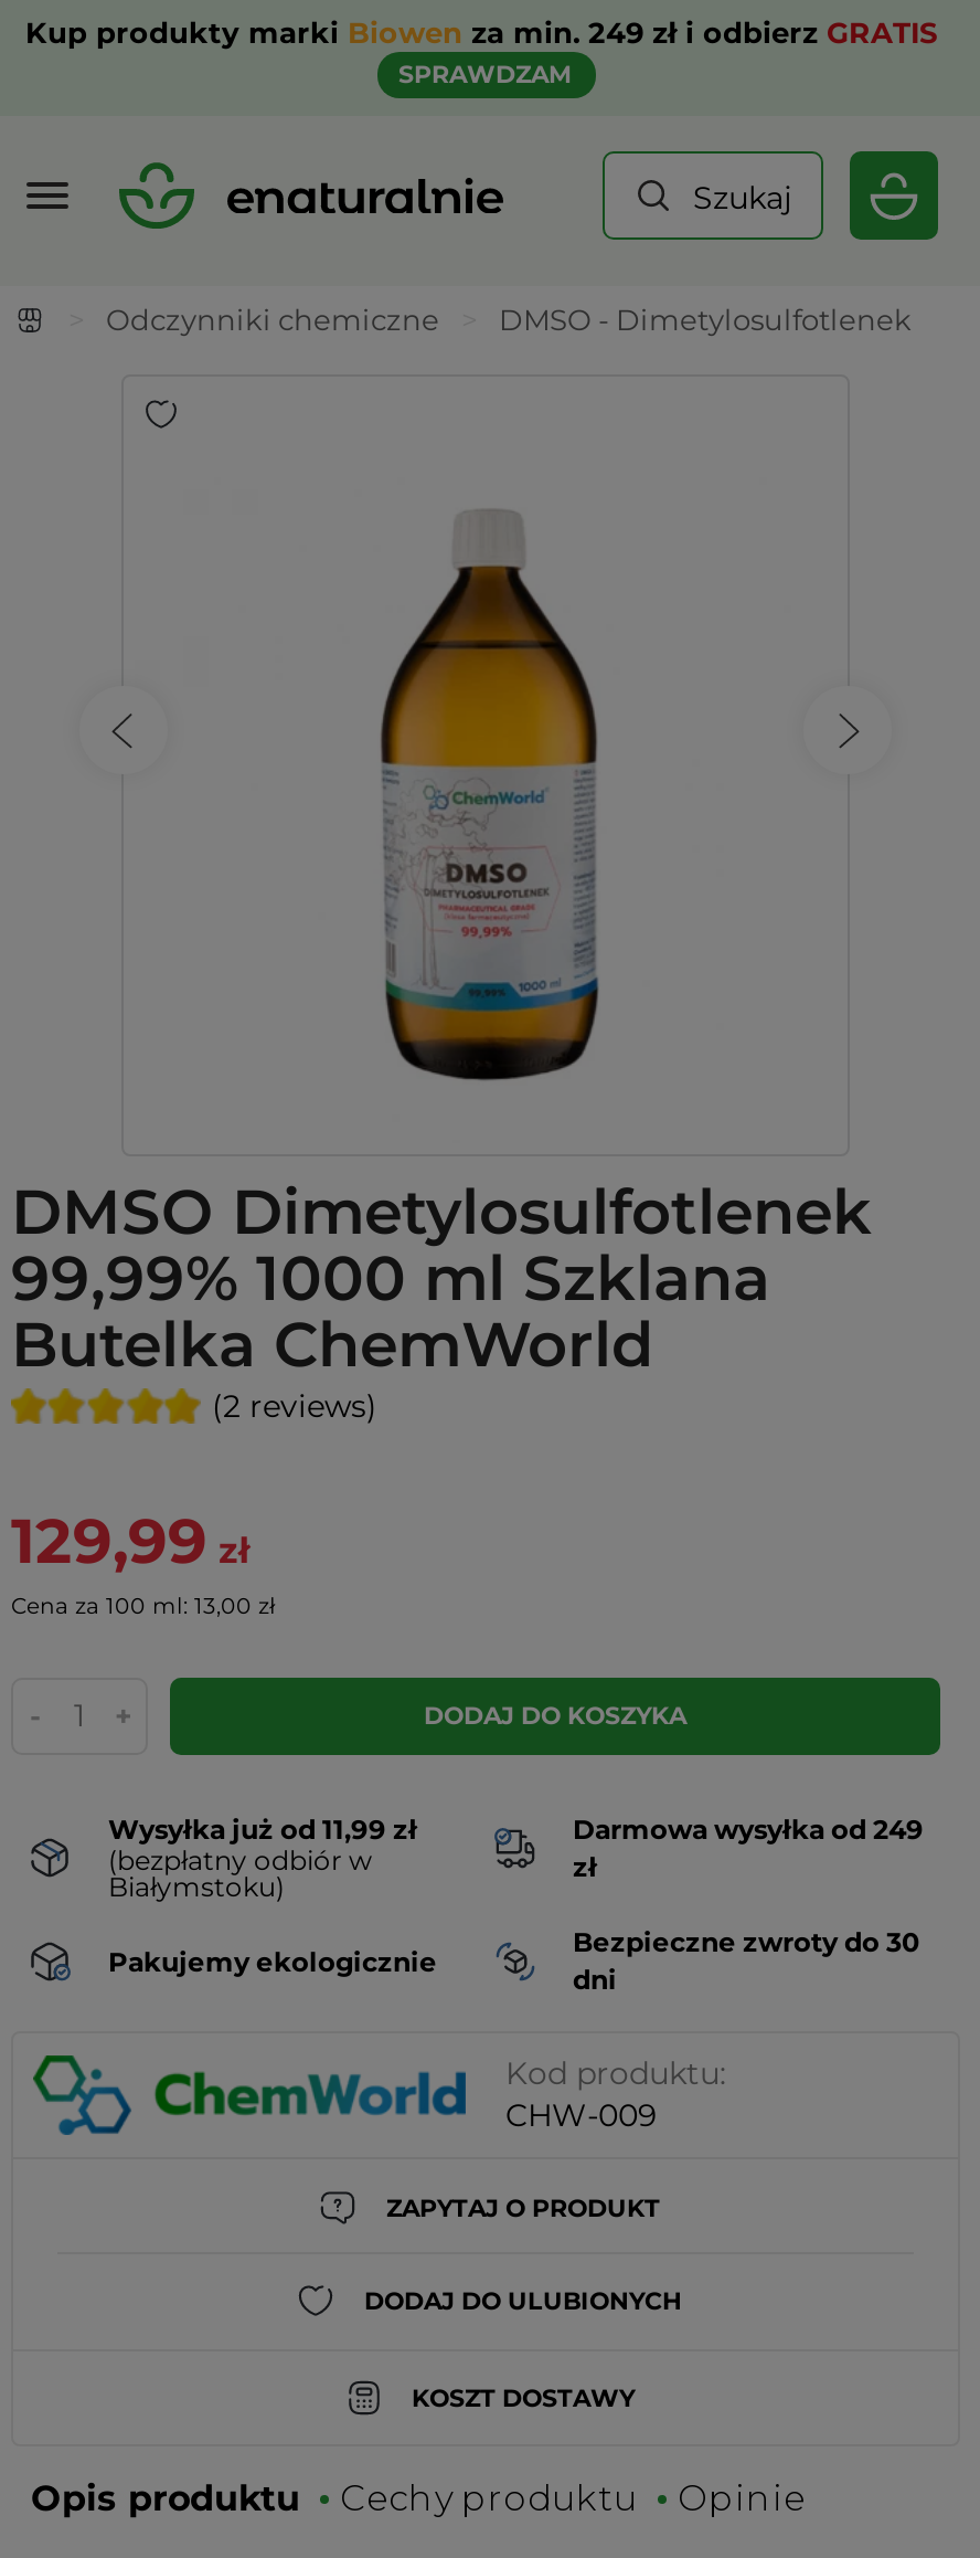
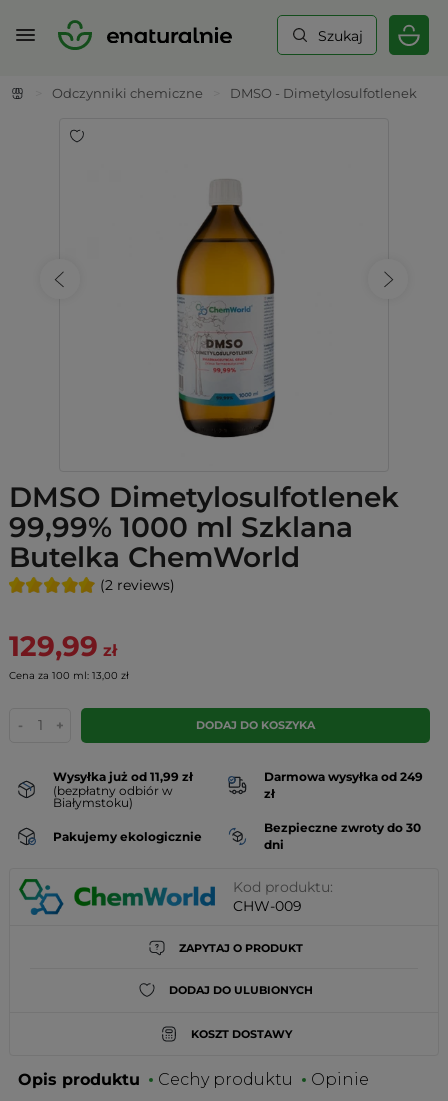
[25,14,937,89] Kup produkty marki Biowen za min. 249 zł i odbierz GRATIS | SPRAWDZAM -> none

